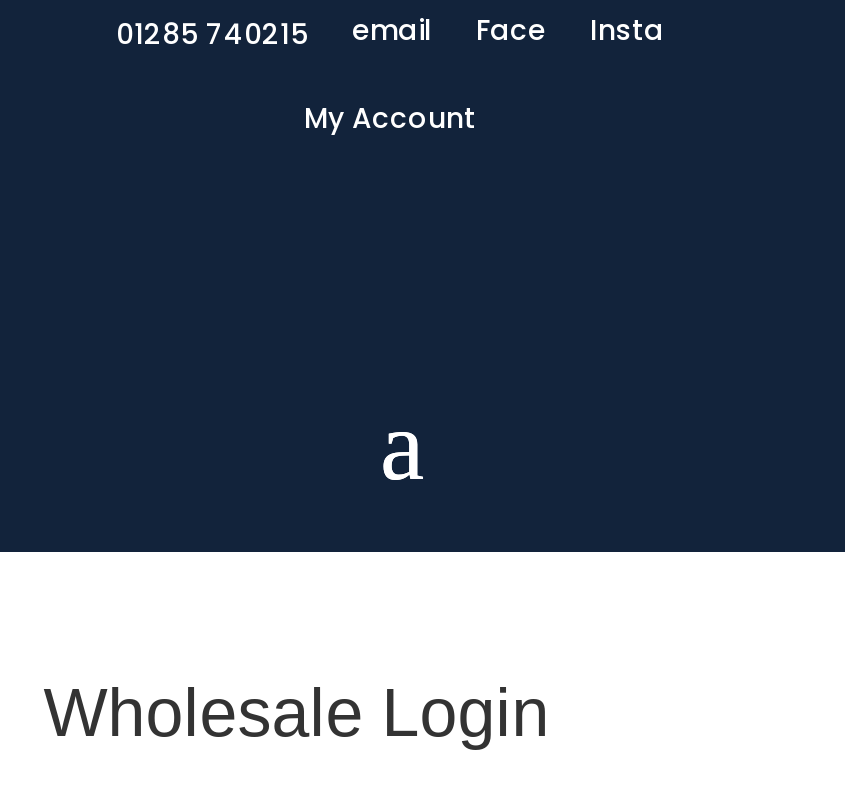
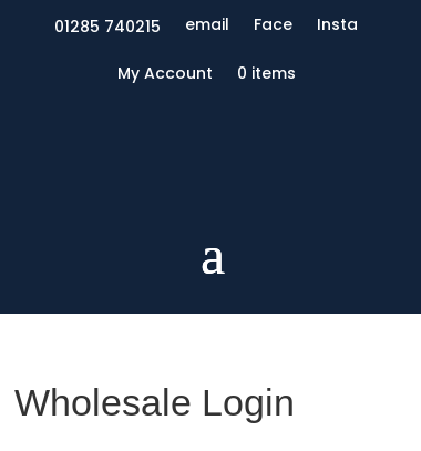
none -> [237,62,295,84] 0 items

